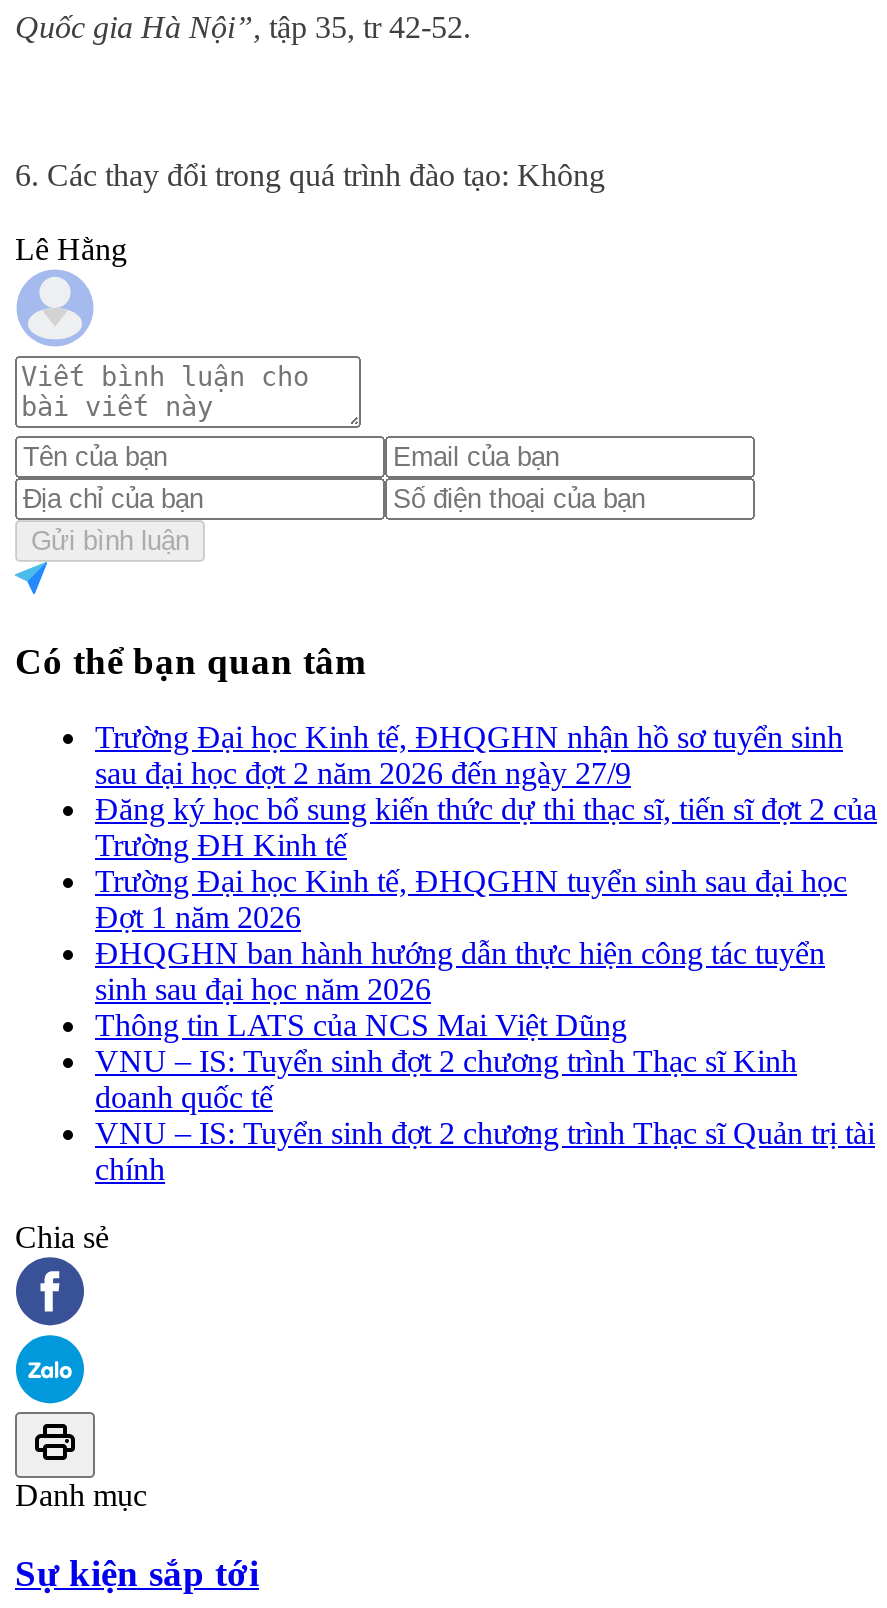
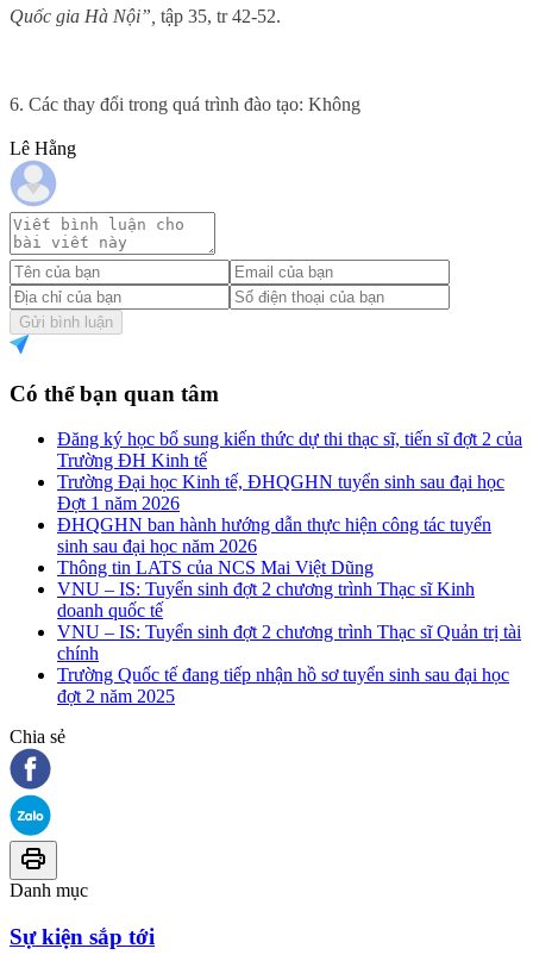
[95,720,843,790] Trường Đại học Kinh tế, ĐHQGHN nhận hồ sơ tuyển sinh | sau đại học đợt 2 năm 2026 đến ngày 27/9 -> none
moved [95,792,877,1186] -> [57,429,522,664]: Đăng ký học bổ sung kiến thức dự thi thạc sĩ, tiến sĩ đợt 2 của | Trường ĐH Kinh tế | Trường Đại học Kinh tế, ĐHQGHN tuyển sinh sau đại học | ... | VNU – IS: Tuyển sinh đợt 2 chương trình Thạc sĩ Quản trị tài | chính
none -> [57,665,509,706] Trường Quốc tế đang tiếp nhận hồ sơ tuyển sinh sau đại học | đợt 2 năm 2025

